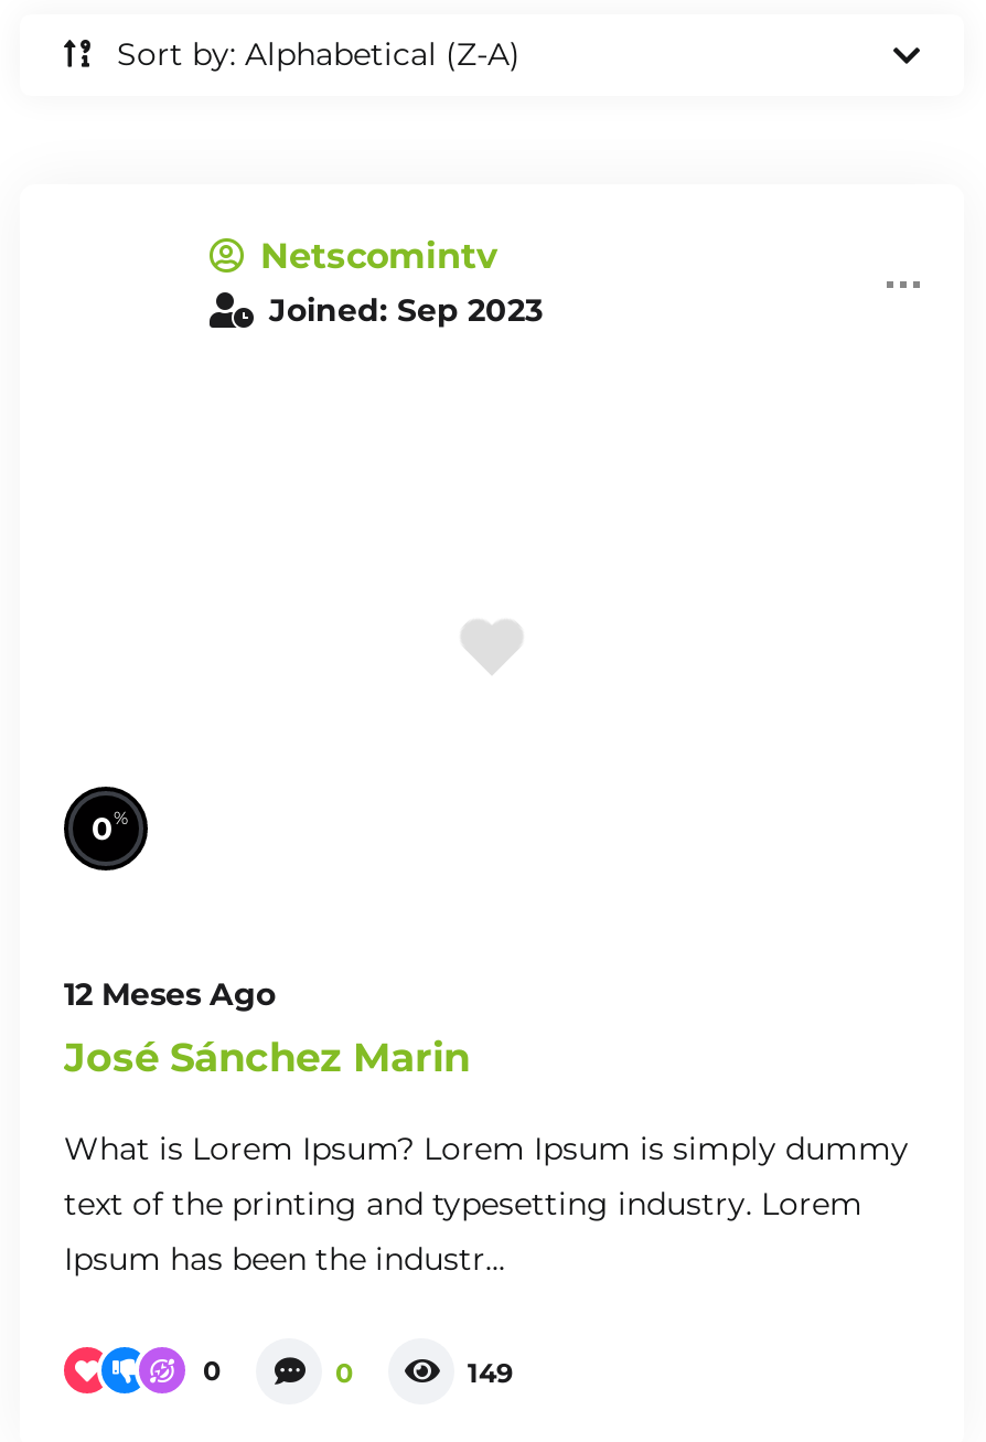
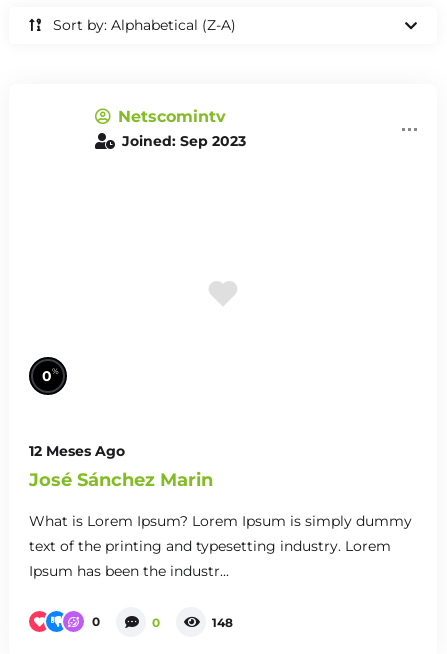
[468,1356,514,1389] 149 -> [212,615,233,630] 148

